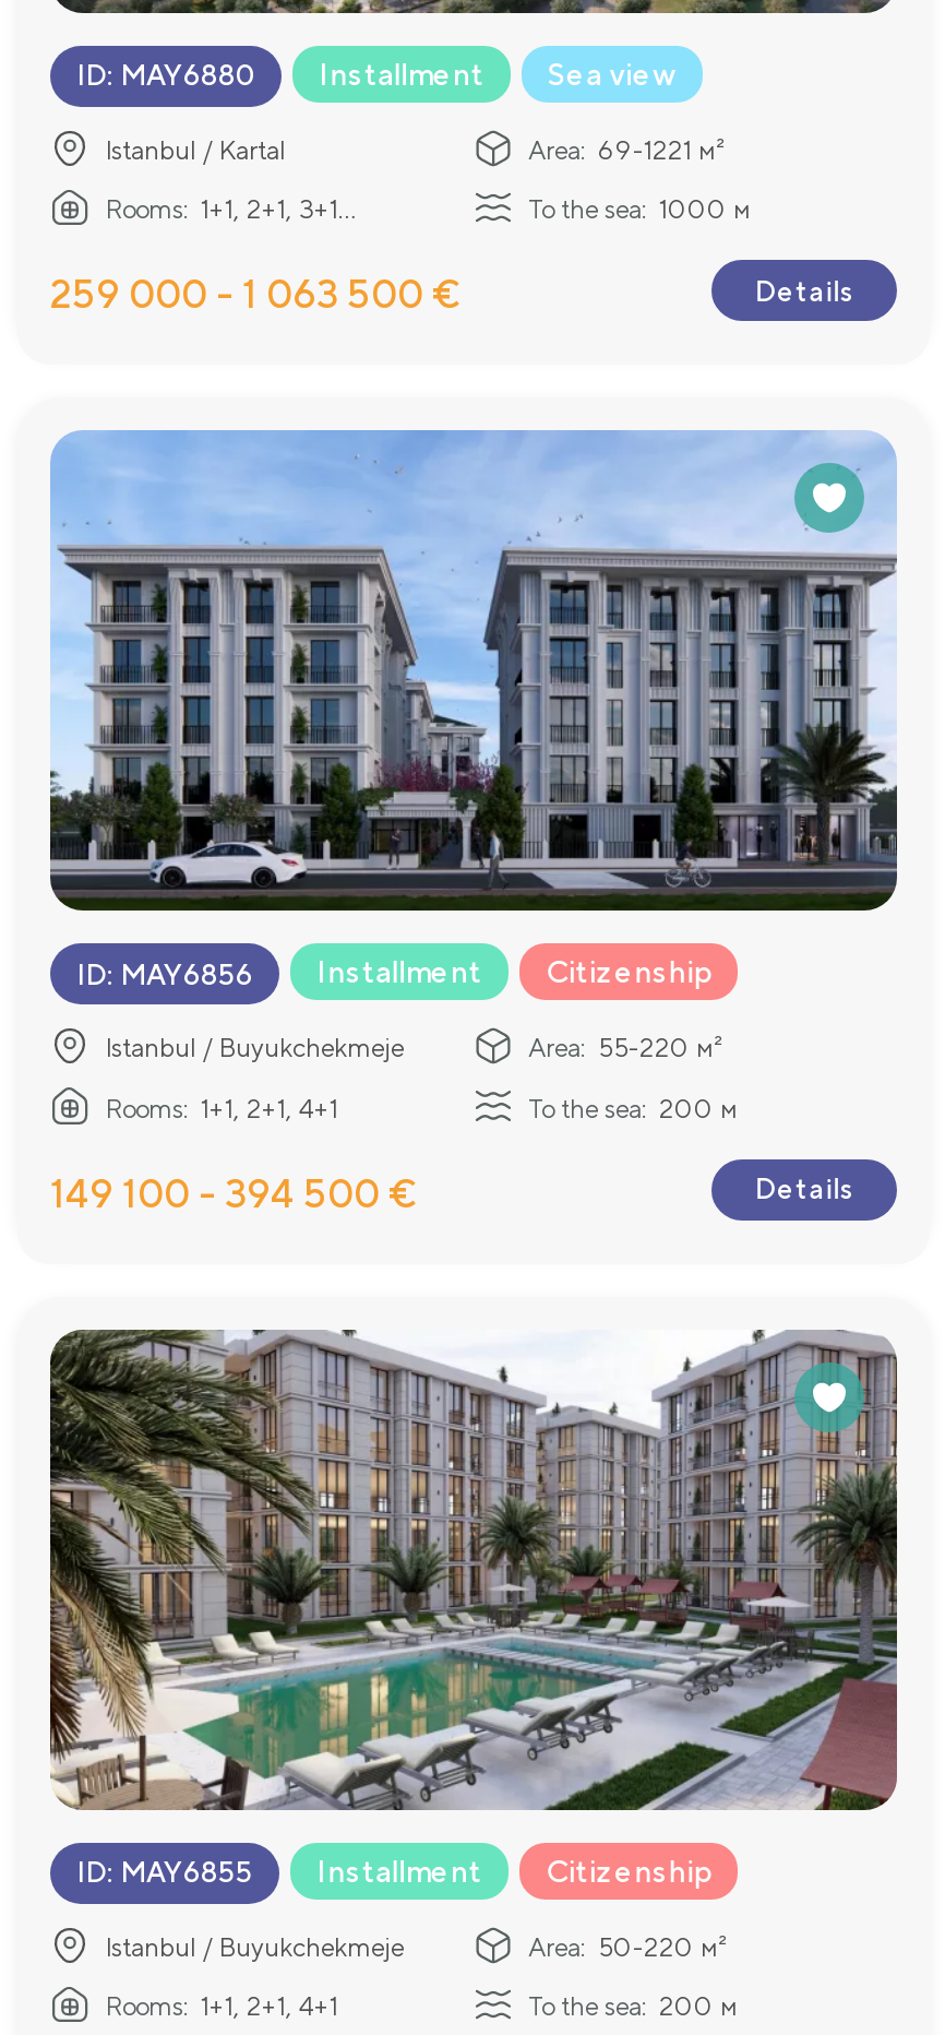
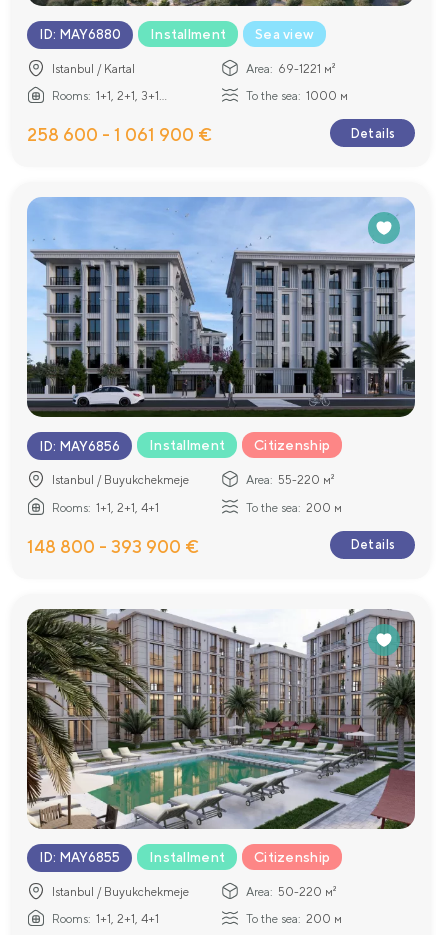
[50,271,463,317] 259 000 - 1 063 500 € -> [27,124,212,145] 258 600 - 1 061 900 €
[50,1169,419,1215] 149 100 - 394 500 € -> [27,536,199,557] 148 800 - 393 900 €

